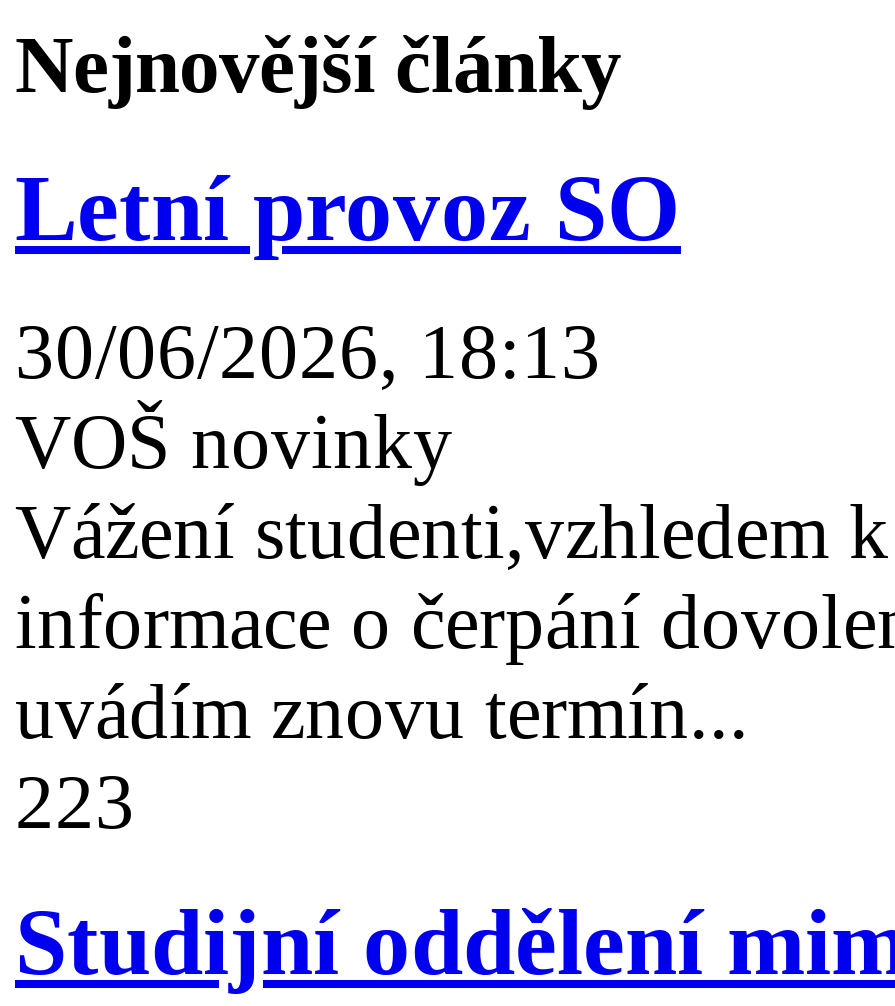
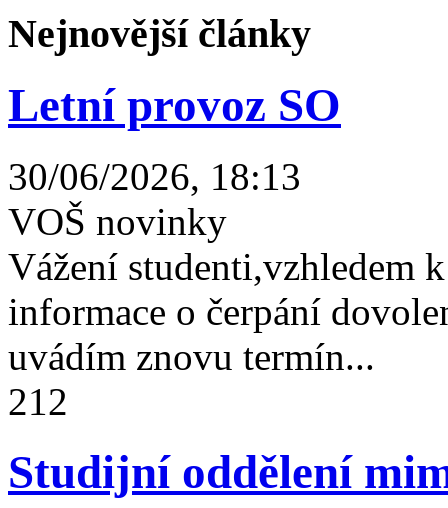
[15,757,135,843] 223 -> [8,380,68,423] 212

